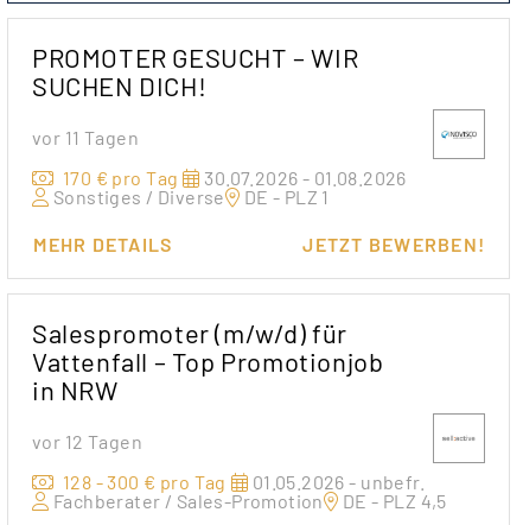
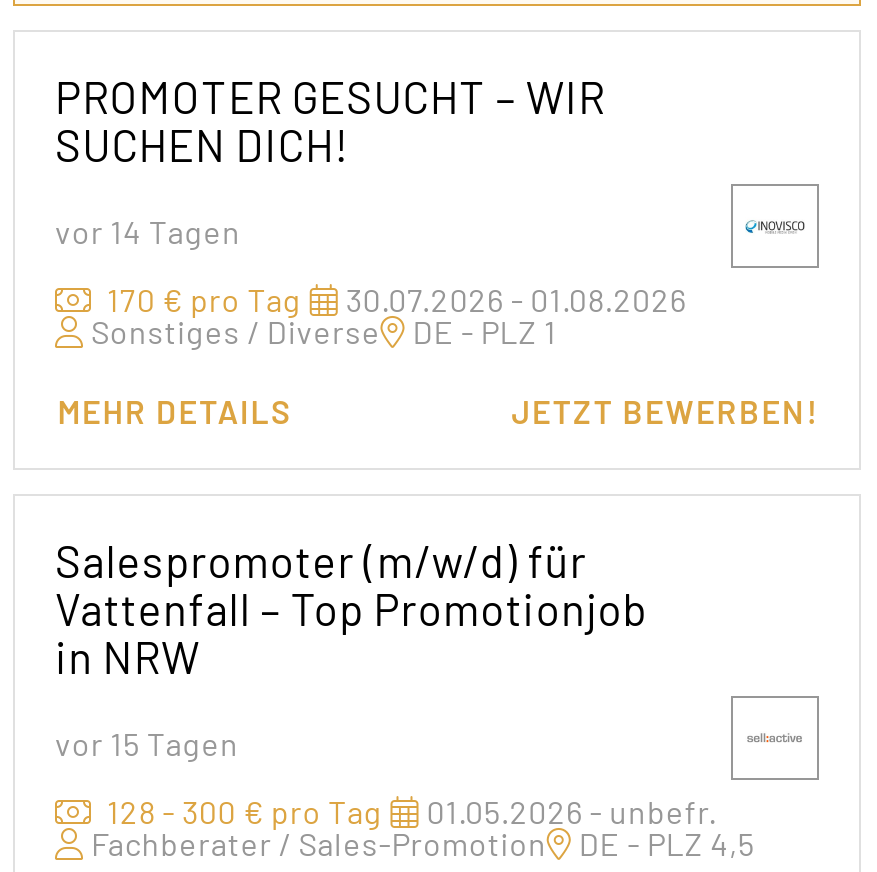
[32,126,139,148] vor 11 Tagen -> [55,211,241,249] vor 14 Tagen
[32,430,142,452] vor 12 Tagen -> [55,723,239,761] vor 15 Tagen

